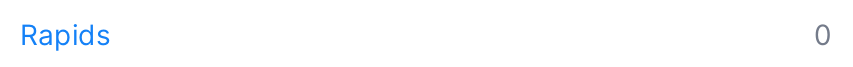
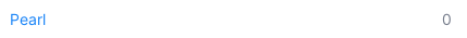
[20,16,110,50] Rapids -> [10,9,46,28] Pearl

